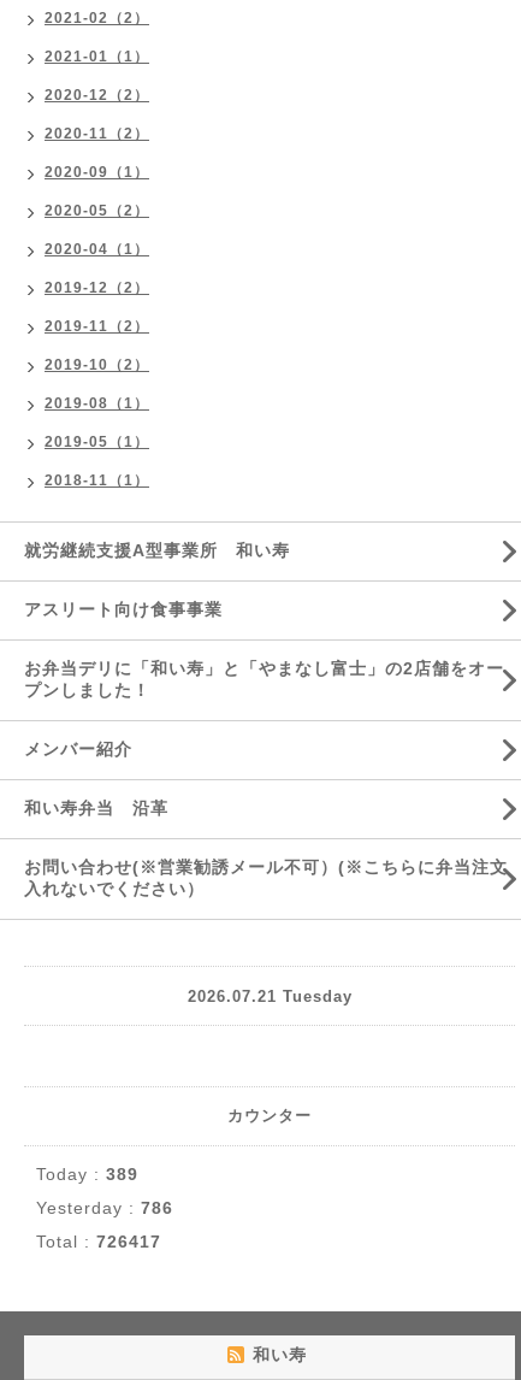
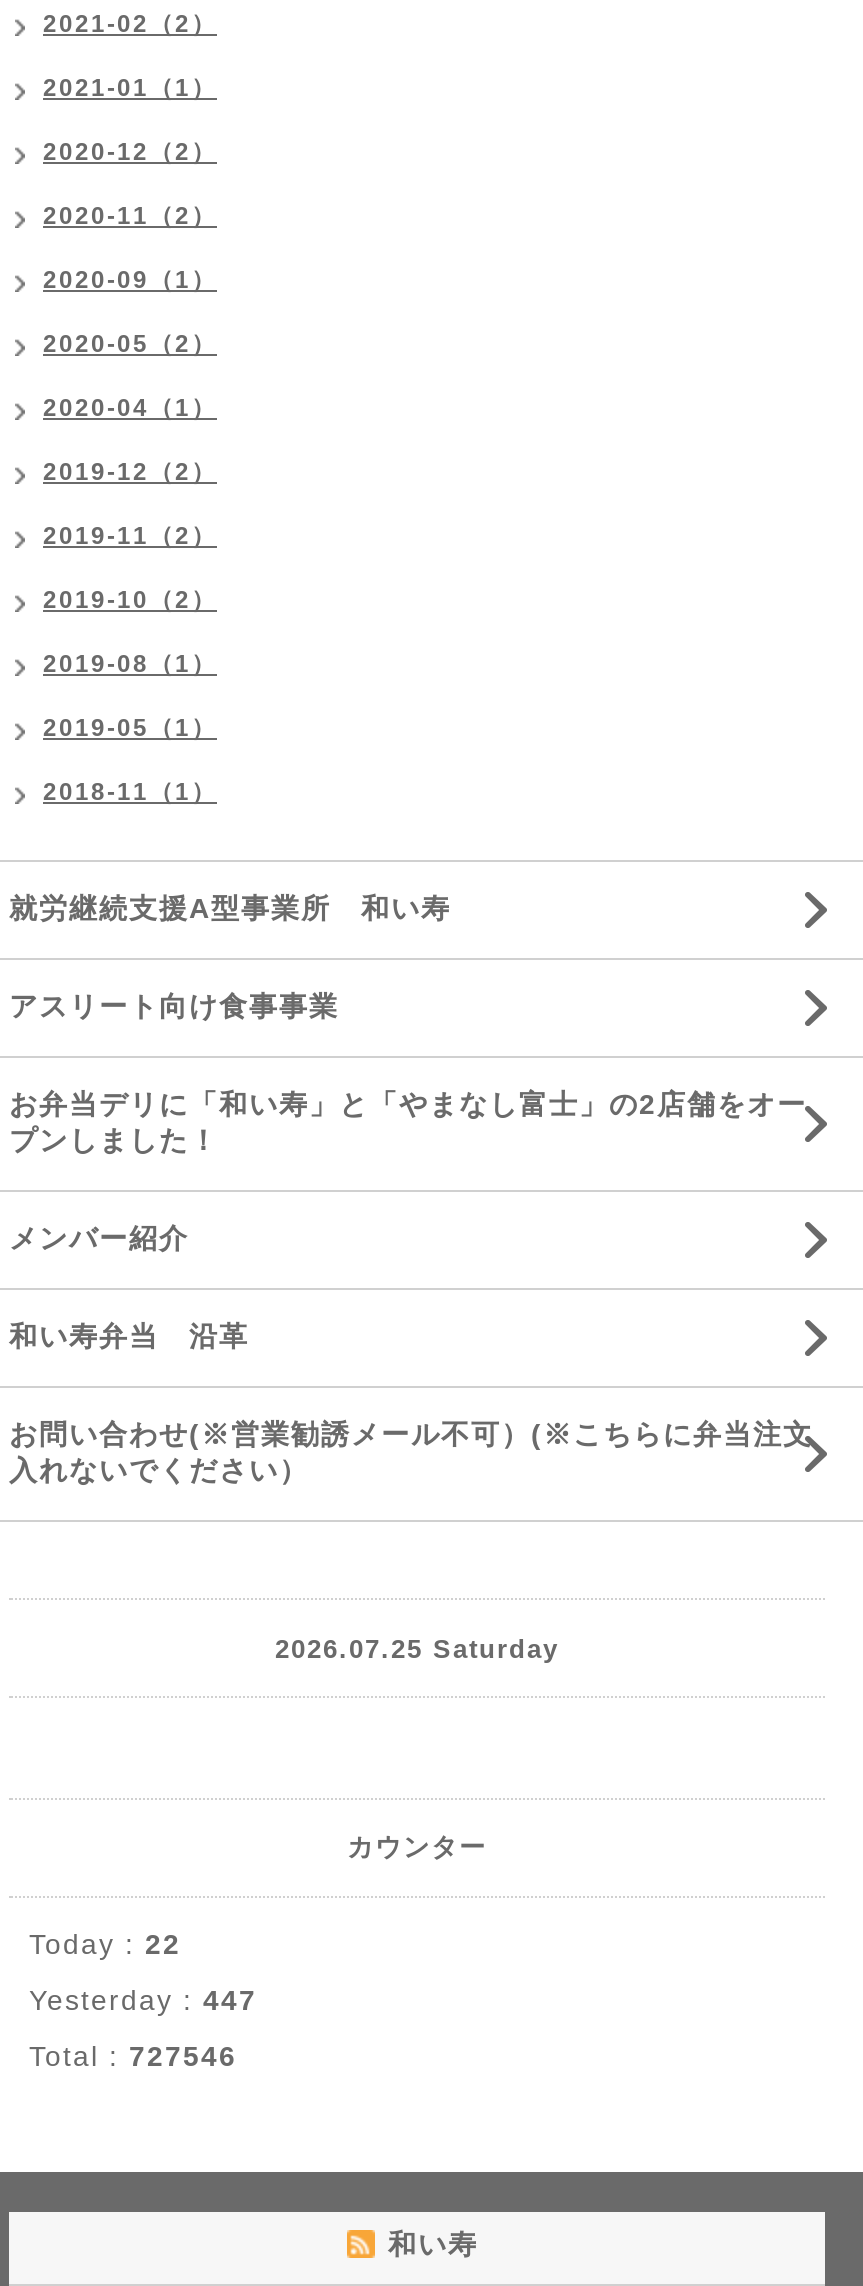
[187,987,352,1005] 2026.07.21 Tuesday -> [275,1633,559,1663] 2026.07.25 Saturday
[36,1165,138,1184] Today : 389 -> [29,1928,181,1960] Today : 22
[36,1198,173,1218] Yesterday : 786 -> [29,1984,257,2016] Yesterday : 447
[36,1232,161,1251] Total : 726417 -> [29,2040,237,2072] Total : 727546

